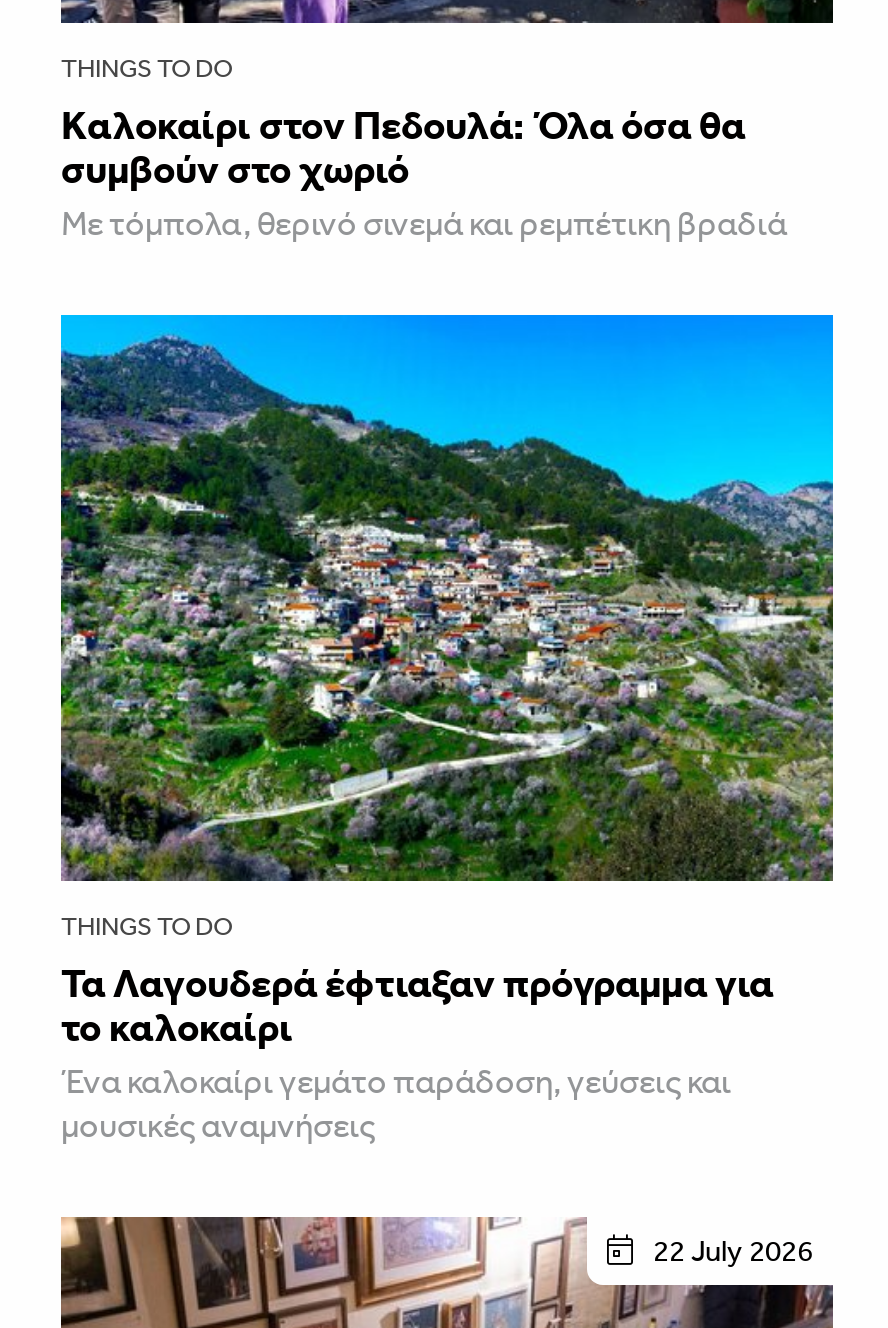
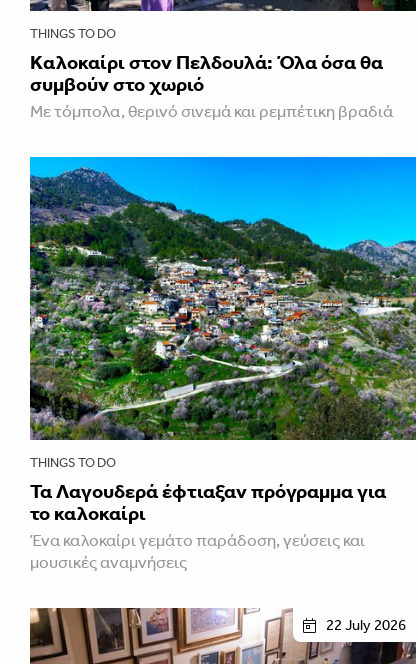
[61,100,745,148] Kαλοκαίρι στον Πεδουλά: Όλα όσα θα -> [30,50,383,74] Kαλοκαίρι στον Πελδουλά: Όλα όσα θα

